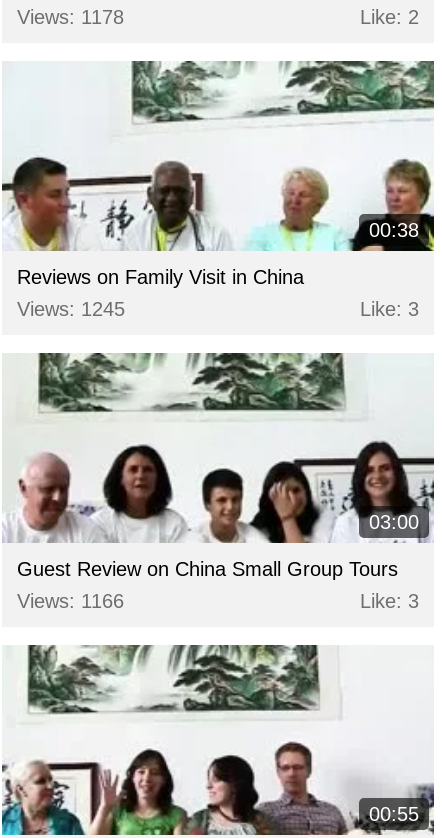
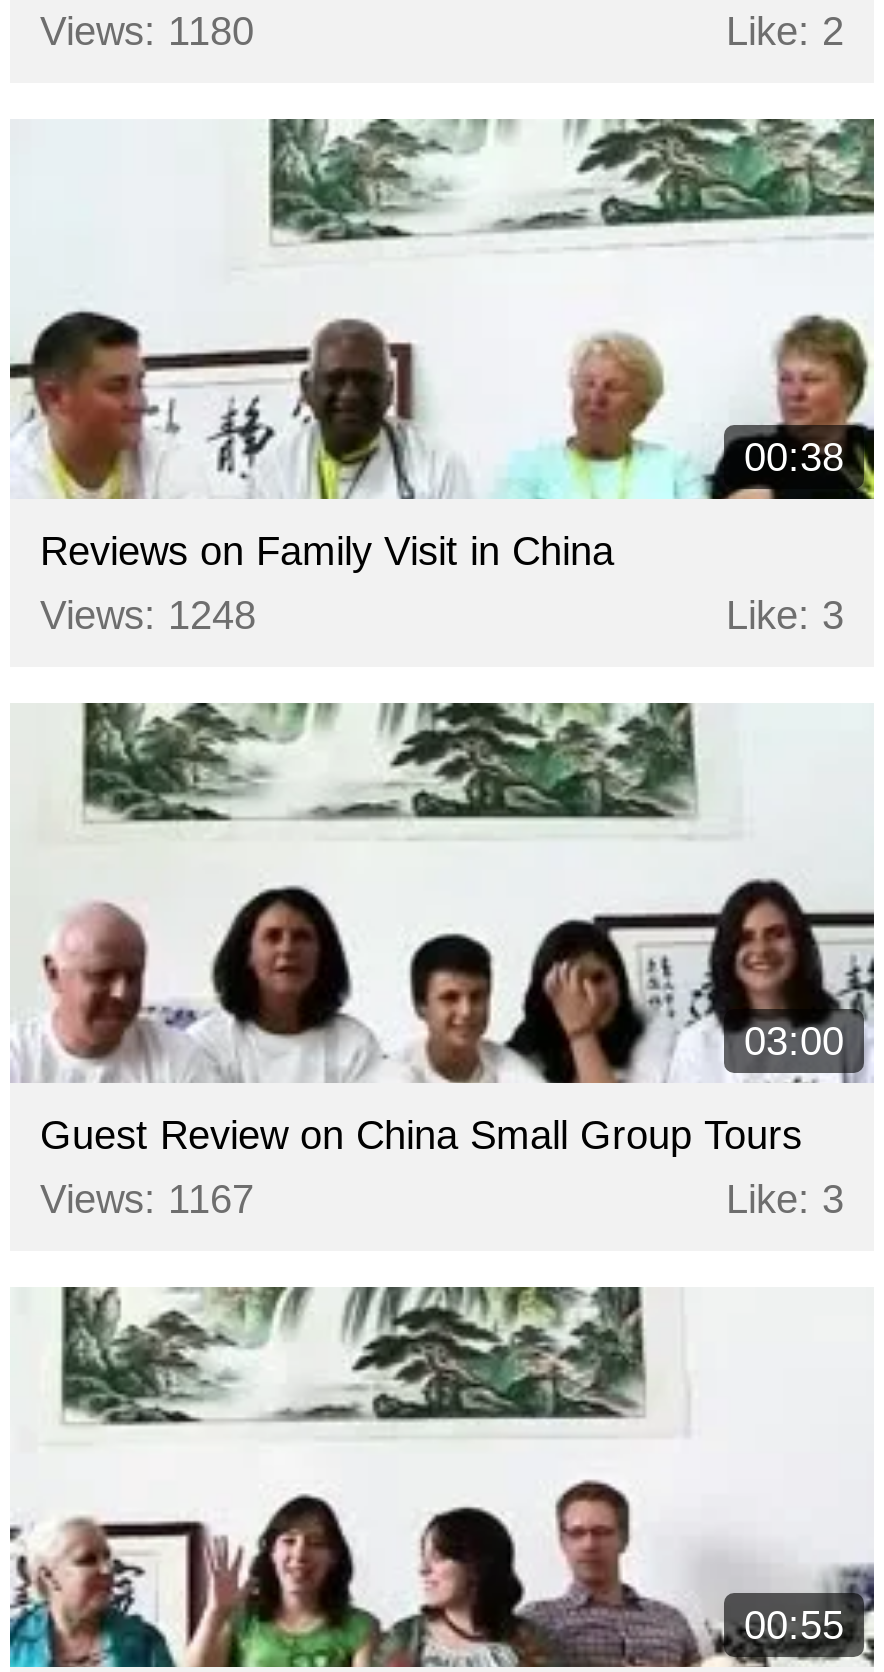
[17,6,124,28] Views: 1178 -> [40,9,254,53] Views: 1180
[17,298,125,320] Views: 1245 -> [40,593,256,637] Views: 1248
[17,590,124,612] Views: 1166 -> [40,1177,254,1221] Views: 1167

